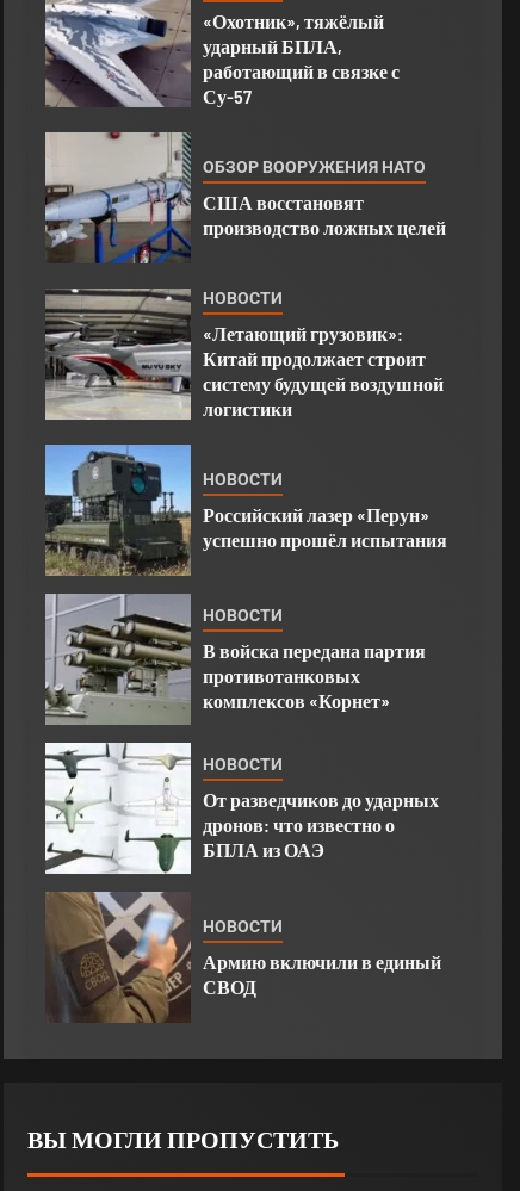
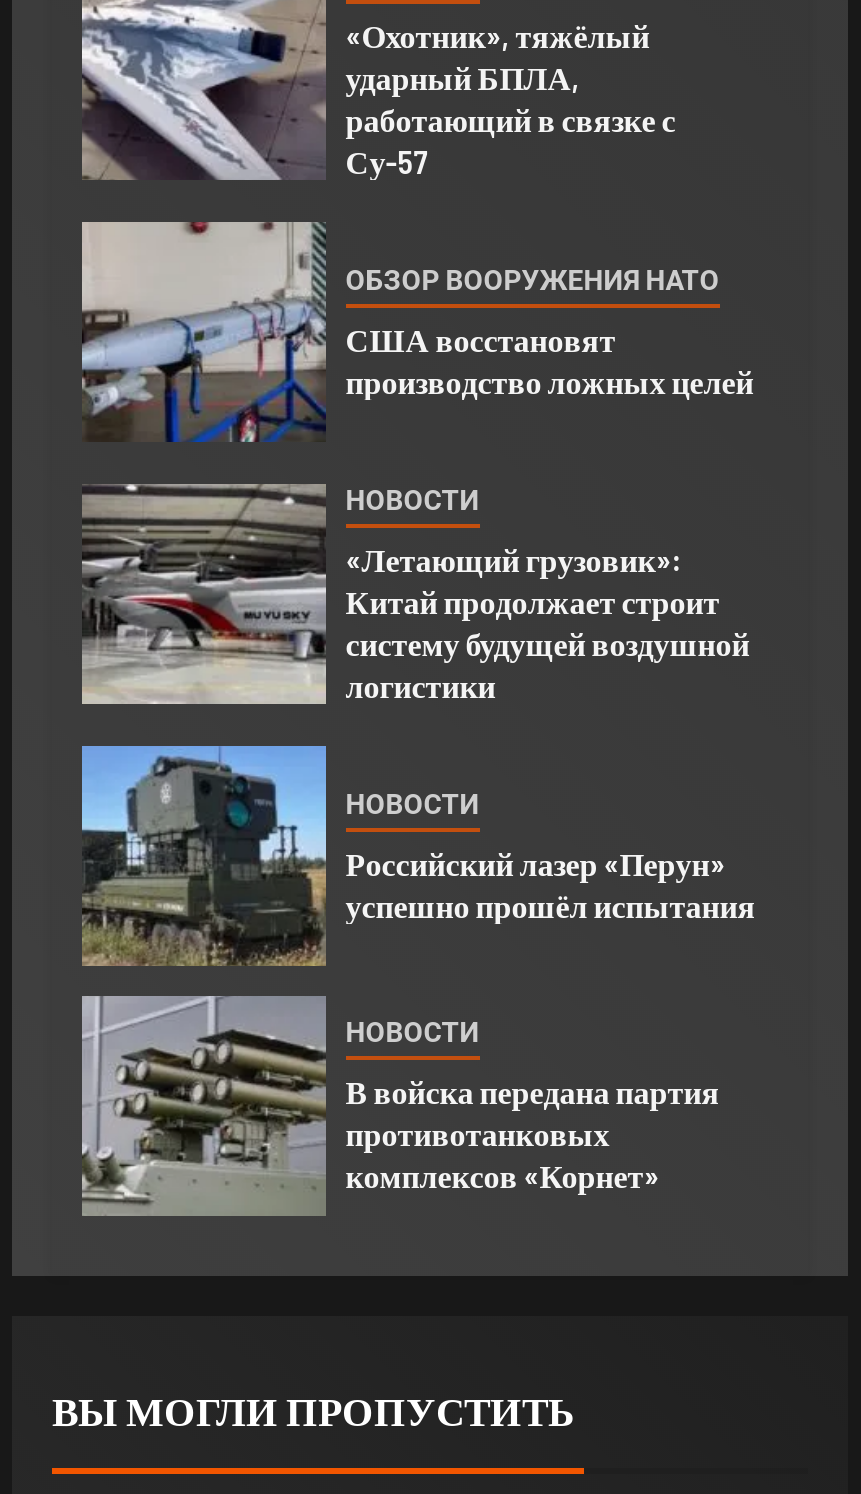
[44,742,441,998] [image] | НОВОСТИ | От разведчиков до ударных | дронов: что известно о | БПЛА из ОАЭ | НОВОСТИ | Армию включили в единый | СВОД -> none
[45,892,190,1023] [image] -> none

